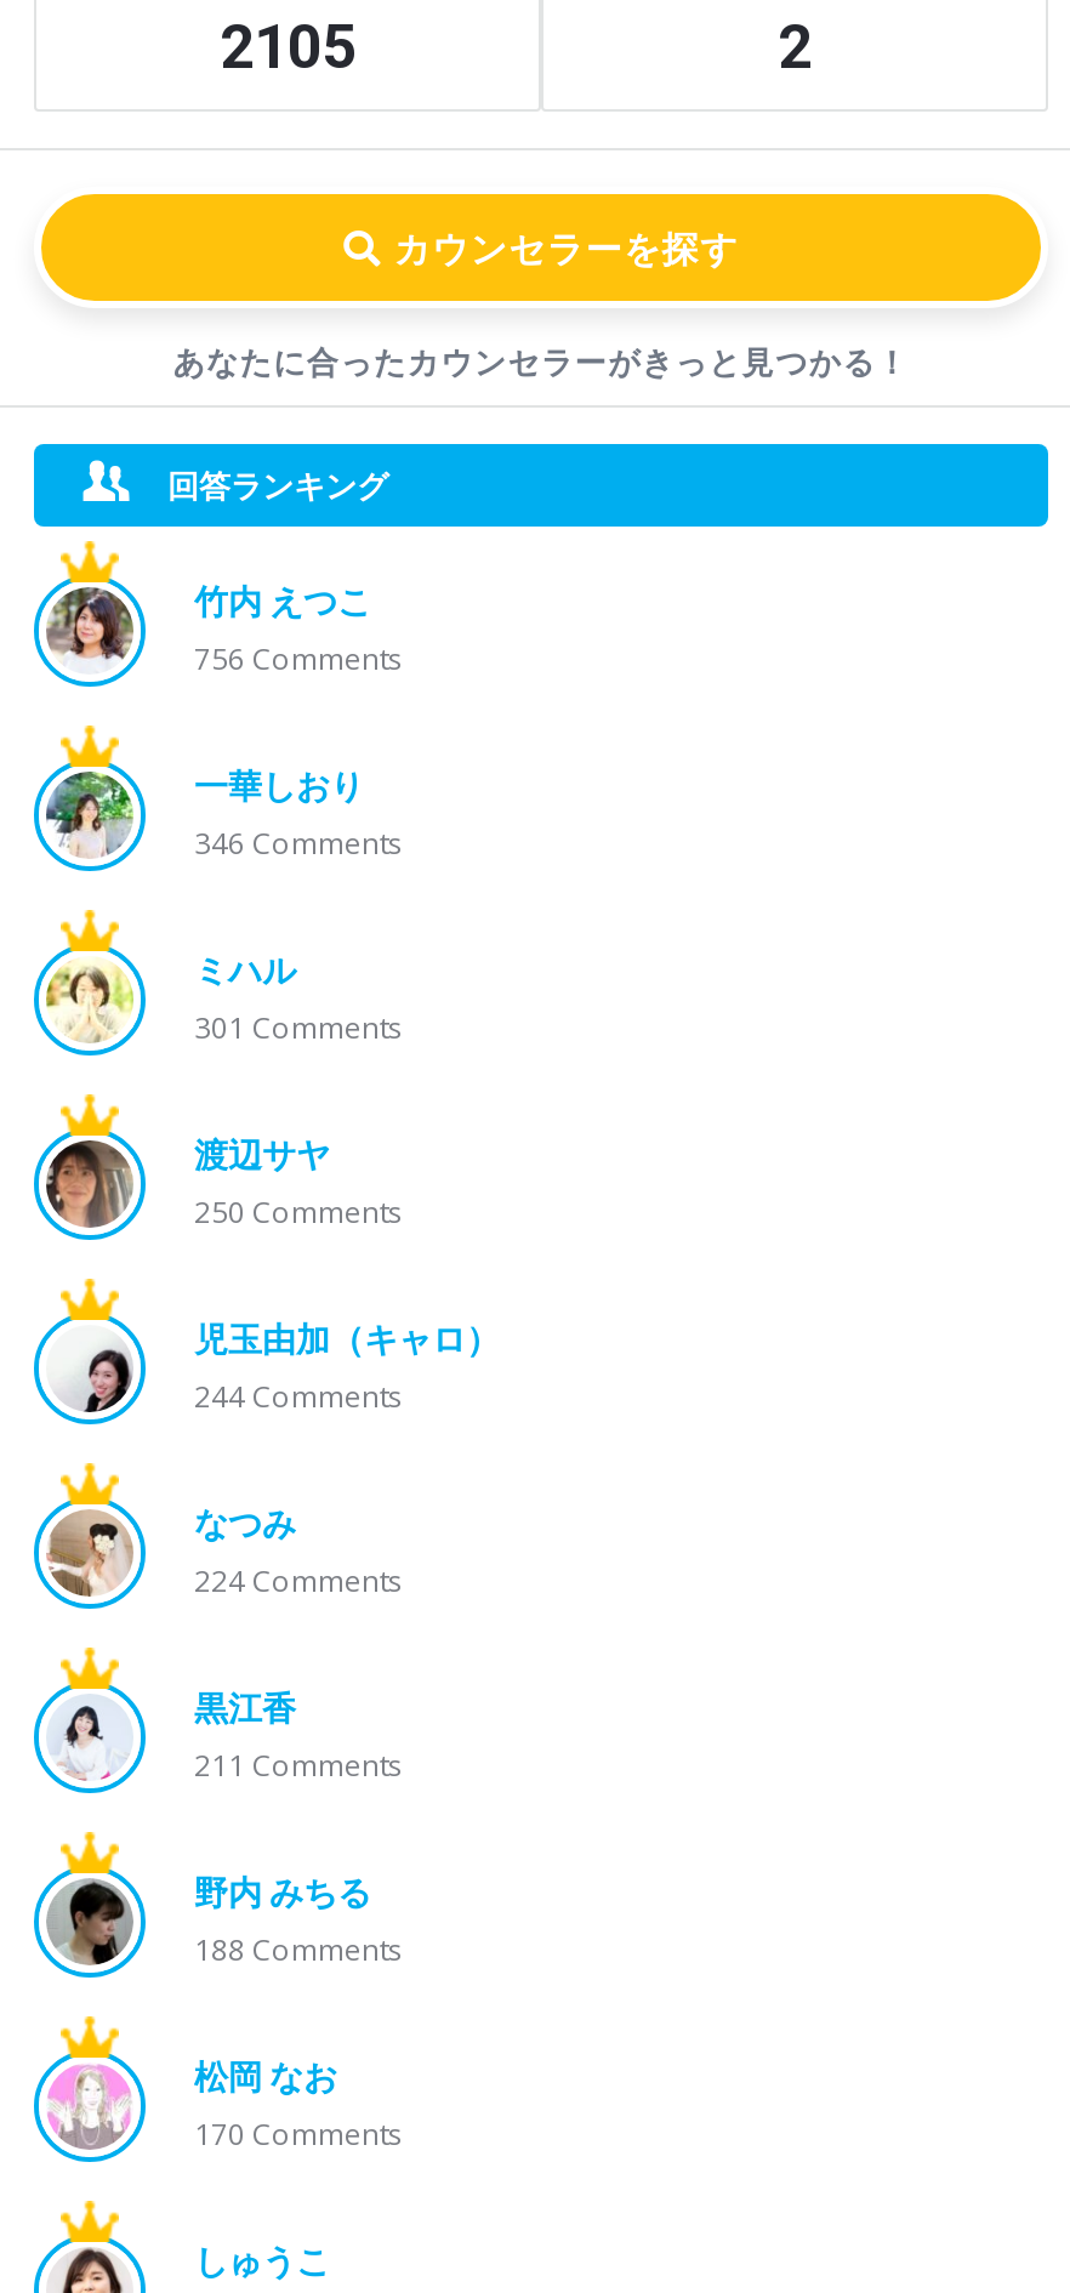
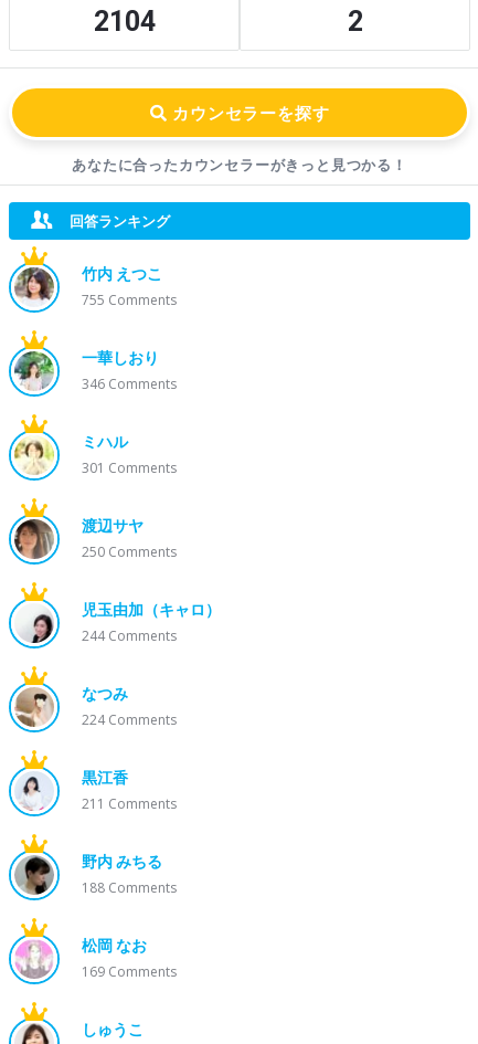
[220,12,355,82] 2105 -> [93,6,155,38] 2104
[194,638,403,679] 756 Comments -> [82,291,177,309] 755 Comments
[194,2113,403,2155] 170 Comments -> [82,962,177,981] 169 Comments

